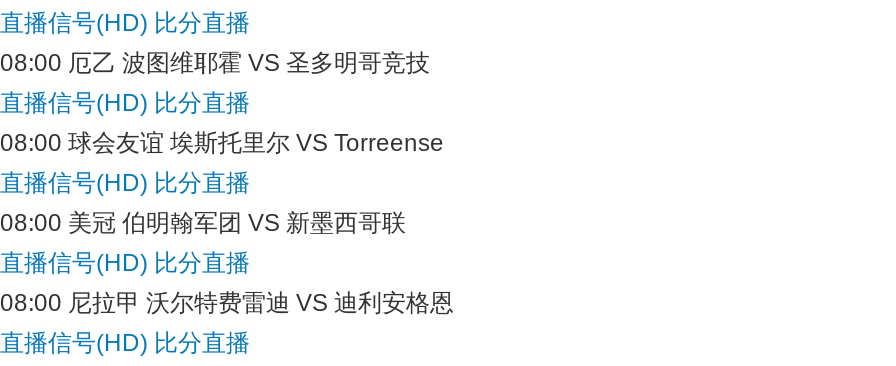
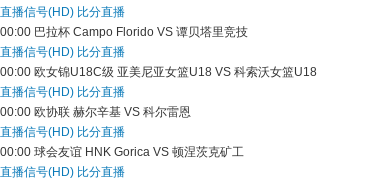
[0,49,430,77] 08:00 厄乙波图维耶霍 VS 圣多明哥竞技 -> [0,25,248,39] 00:00 巴拉杯Campo Florido VS 谭贝塔里竞技
[0,129,444,157] 08:00 球会友谊埃斯托里尔 VS Torreense -> [0,65,317,79] 00:00 欧女锦U18C级亚美尼亚女篮U18 VS 科索沃女篮U18
[0,209,406,237] 08:00 美冠伯明翰军团 VS 新墨西哥联 -> [0,105,191,119] 00:00 欧协联赫尔辛基 VS 科尔雷恩
[0,289,454,317] 08:00 尼拉甲沃尔特费雷迪 VS 迪利安格恩 -> [0,145,244,159] 00:00 球会友谊HNK Gorica VS 顿涅茨克矿工

